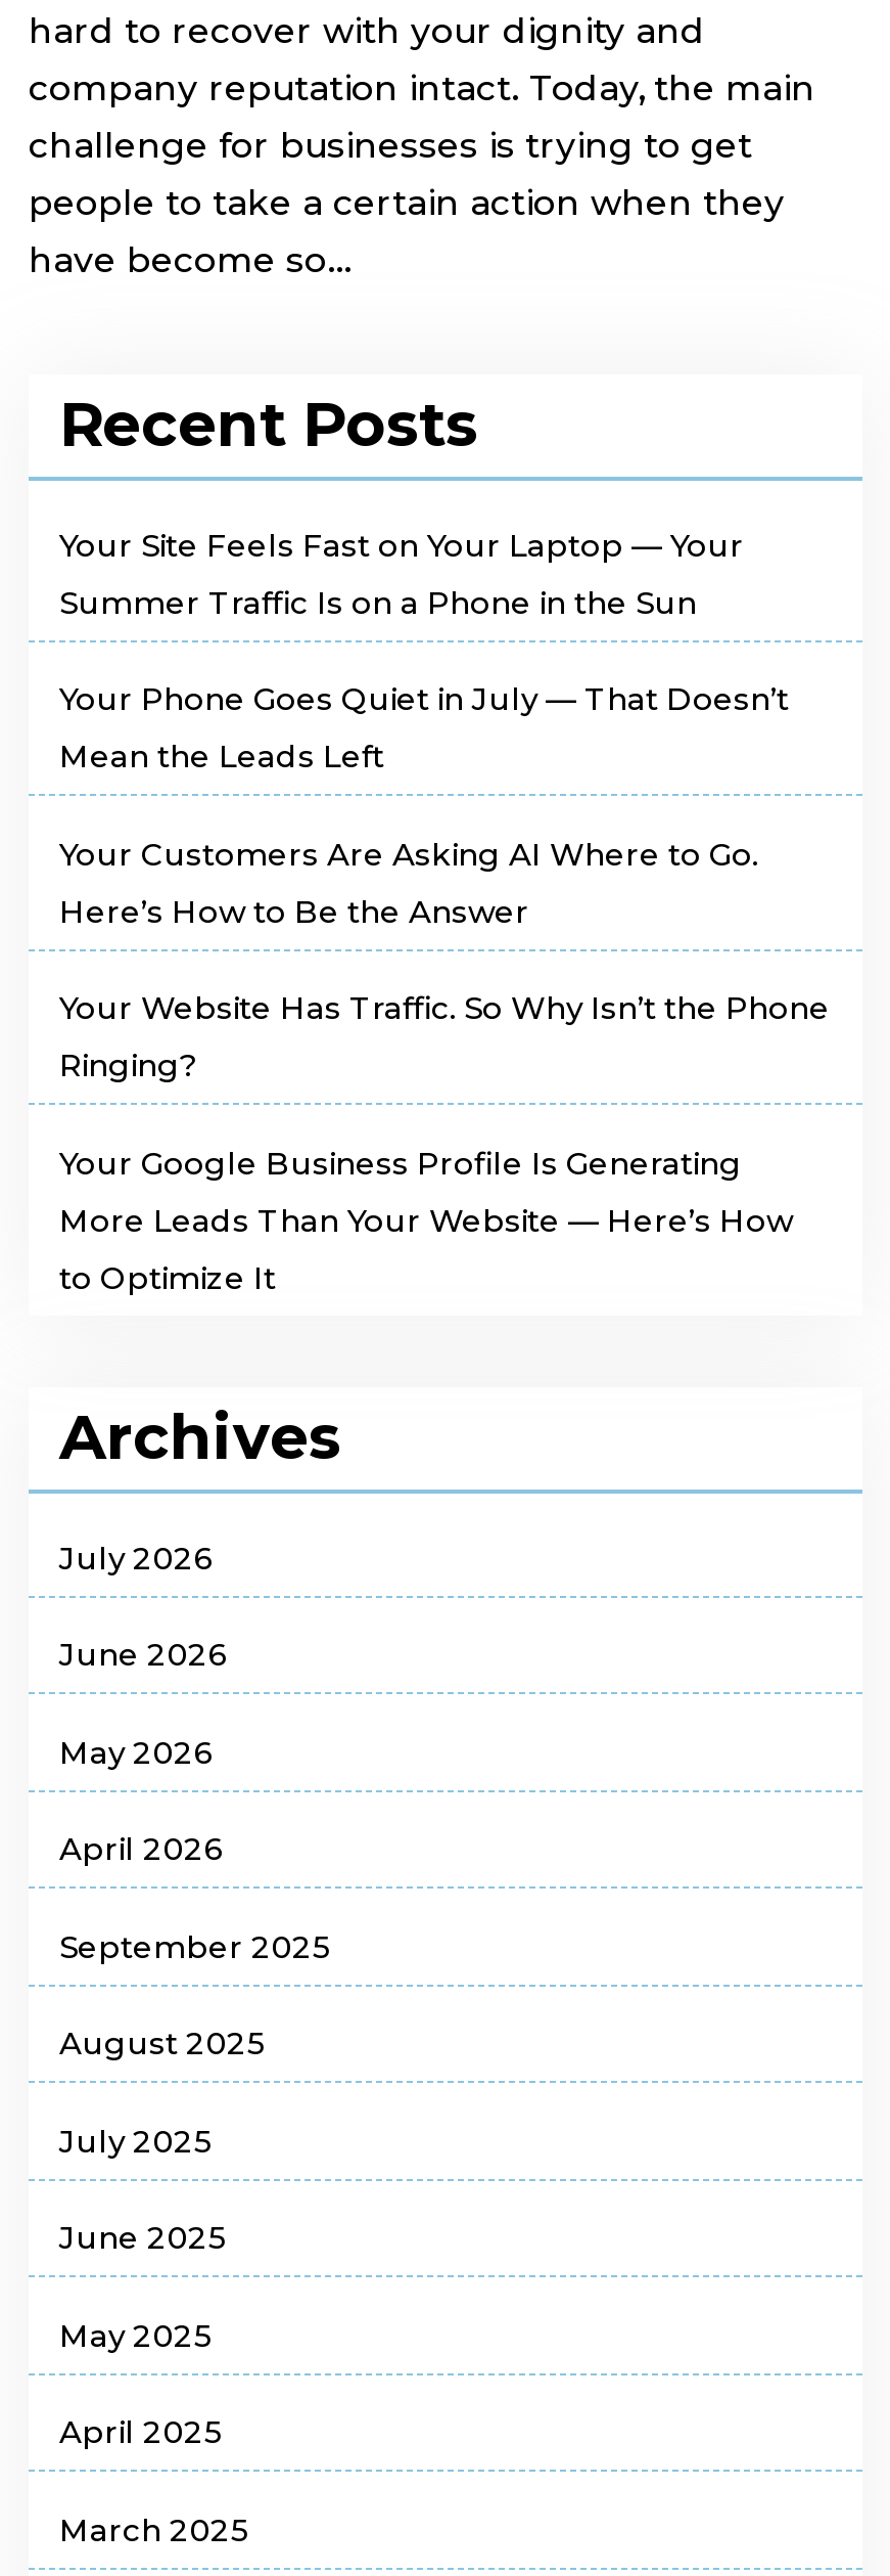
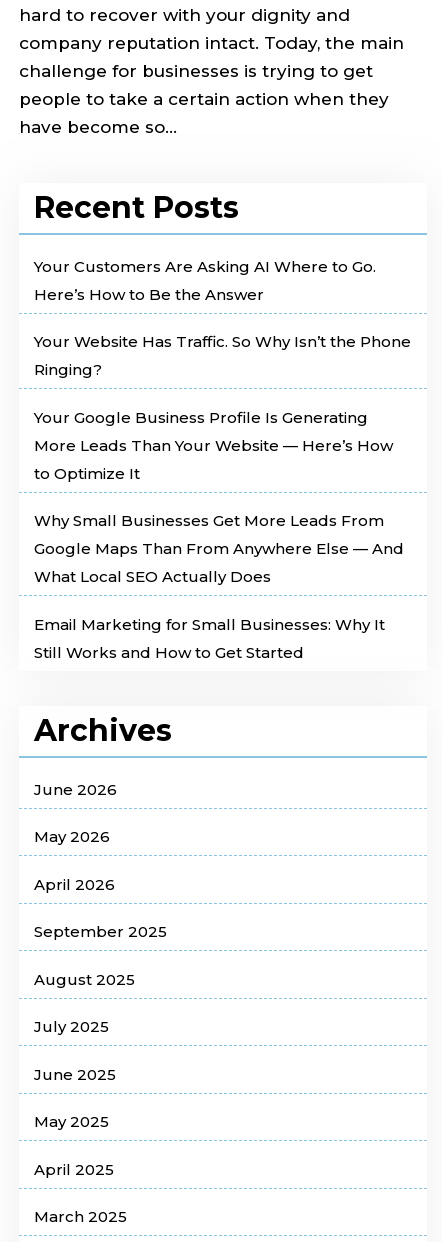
[59,525,789,775] Your Site Feels Fast on Your Laptop — Your | Summer Traffic Is on a Phone in the Sun | Your Phone Goes Quiet in July — That Doesn’t | Mean the Leads Left -> none
moved [59,834,830,1296] -> [34,257,411,483]: Your Customers Are Asking AI Where to Go. | Here’s How to Be the Answer | Your Website Has Traffic. So Why Isn’t the Phone | Ringing? | Your Google Business Profile Is Generating | More Leads Than Your Website — Here’s How | to Optimize It
none -> [34,511,404,662] Why Small Businesses Get More Leads From | Google Maps Than From Anywhere Else — And | What Local SEO Actually Does | Email Marketing for Small Businesses: Why It | Still Works and How to Get Started
moved [59,1398,341,1474] -> [34,712,172,749]: Archives
[59,1537,215,1576] July 2026 -> none

